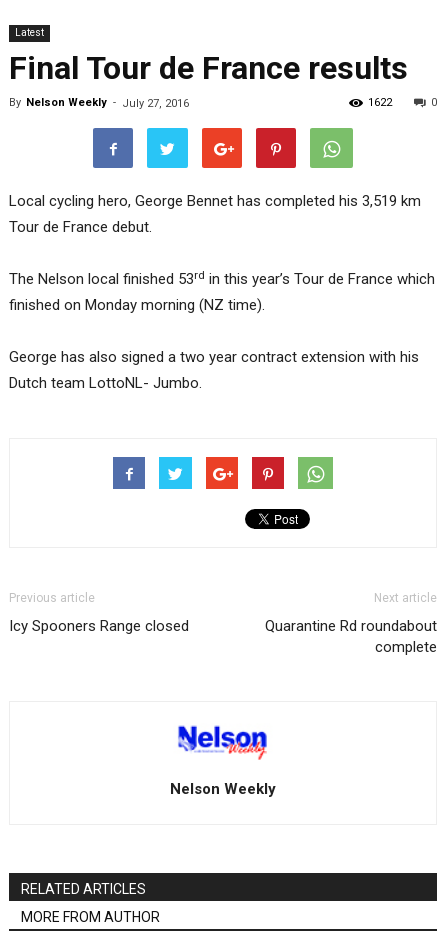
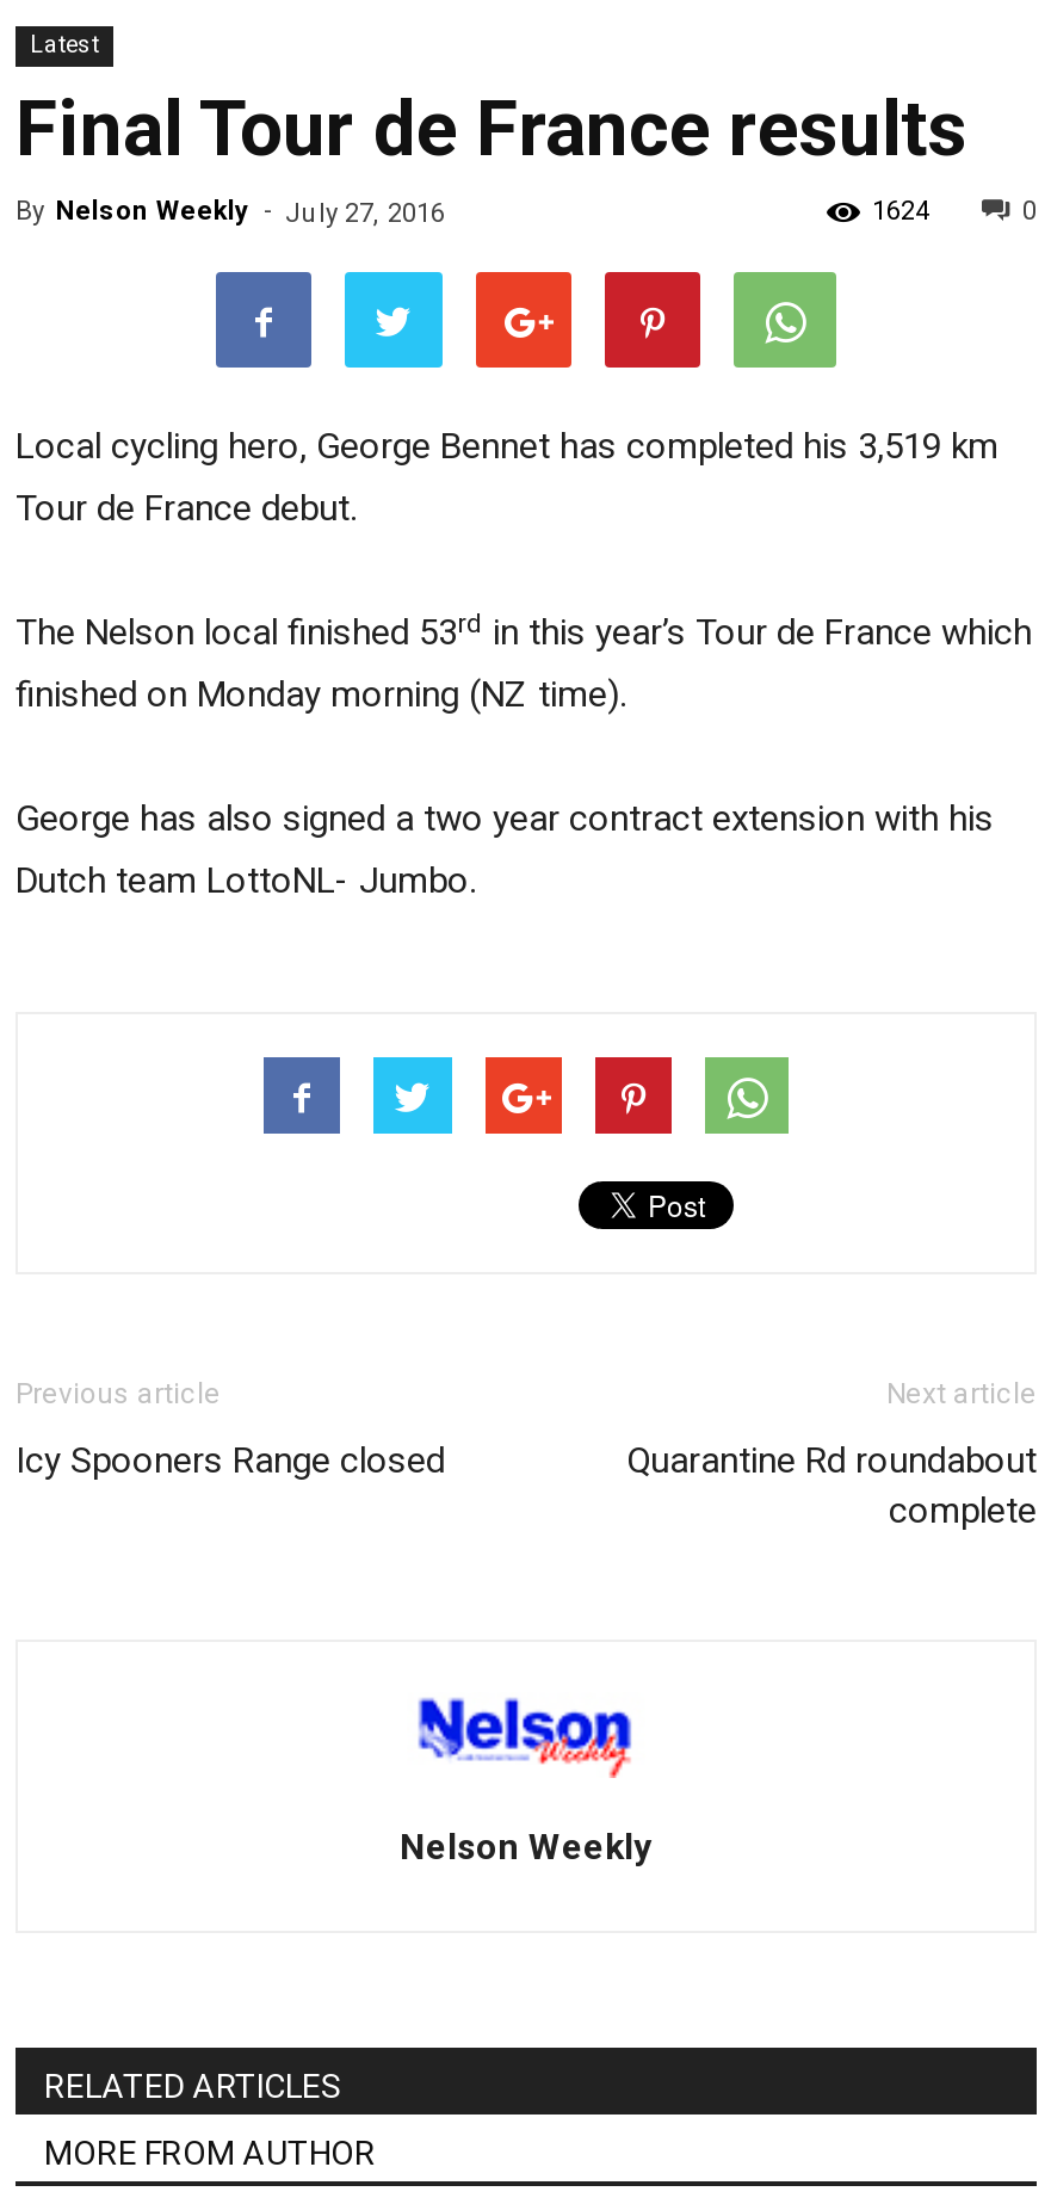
[368,96,392,109] 1622 -> [872,197,929,228] 1624

